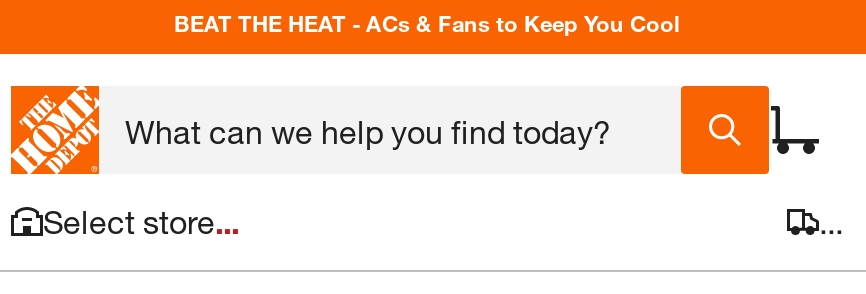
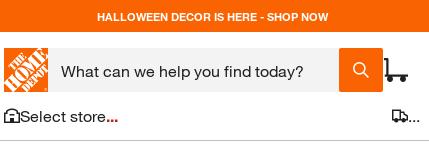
[174,8,680,36] BEAT THE HEAT - ACs & Fans to Keep You Cool -> [96,9,327,23] HALLOWEEN DECOR IS HERE - SHOP NOW

